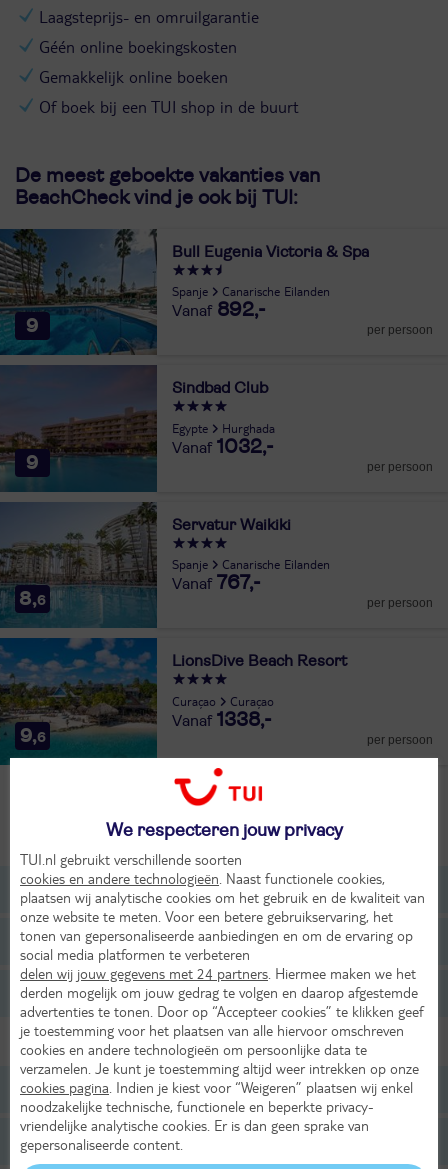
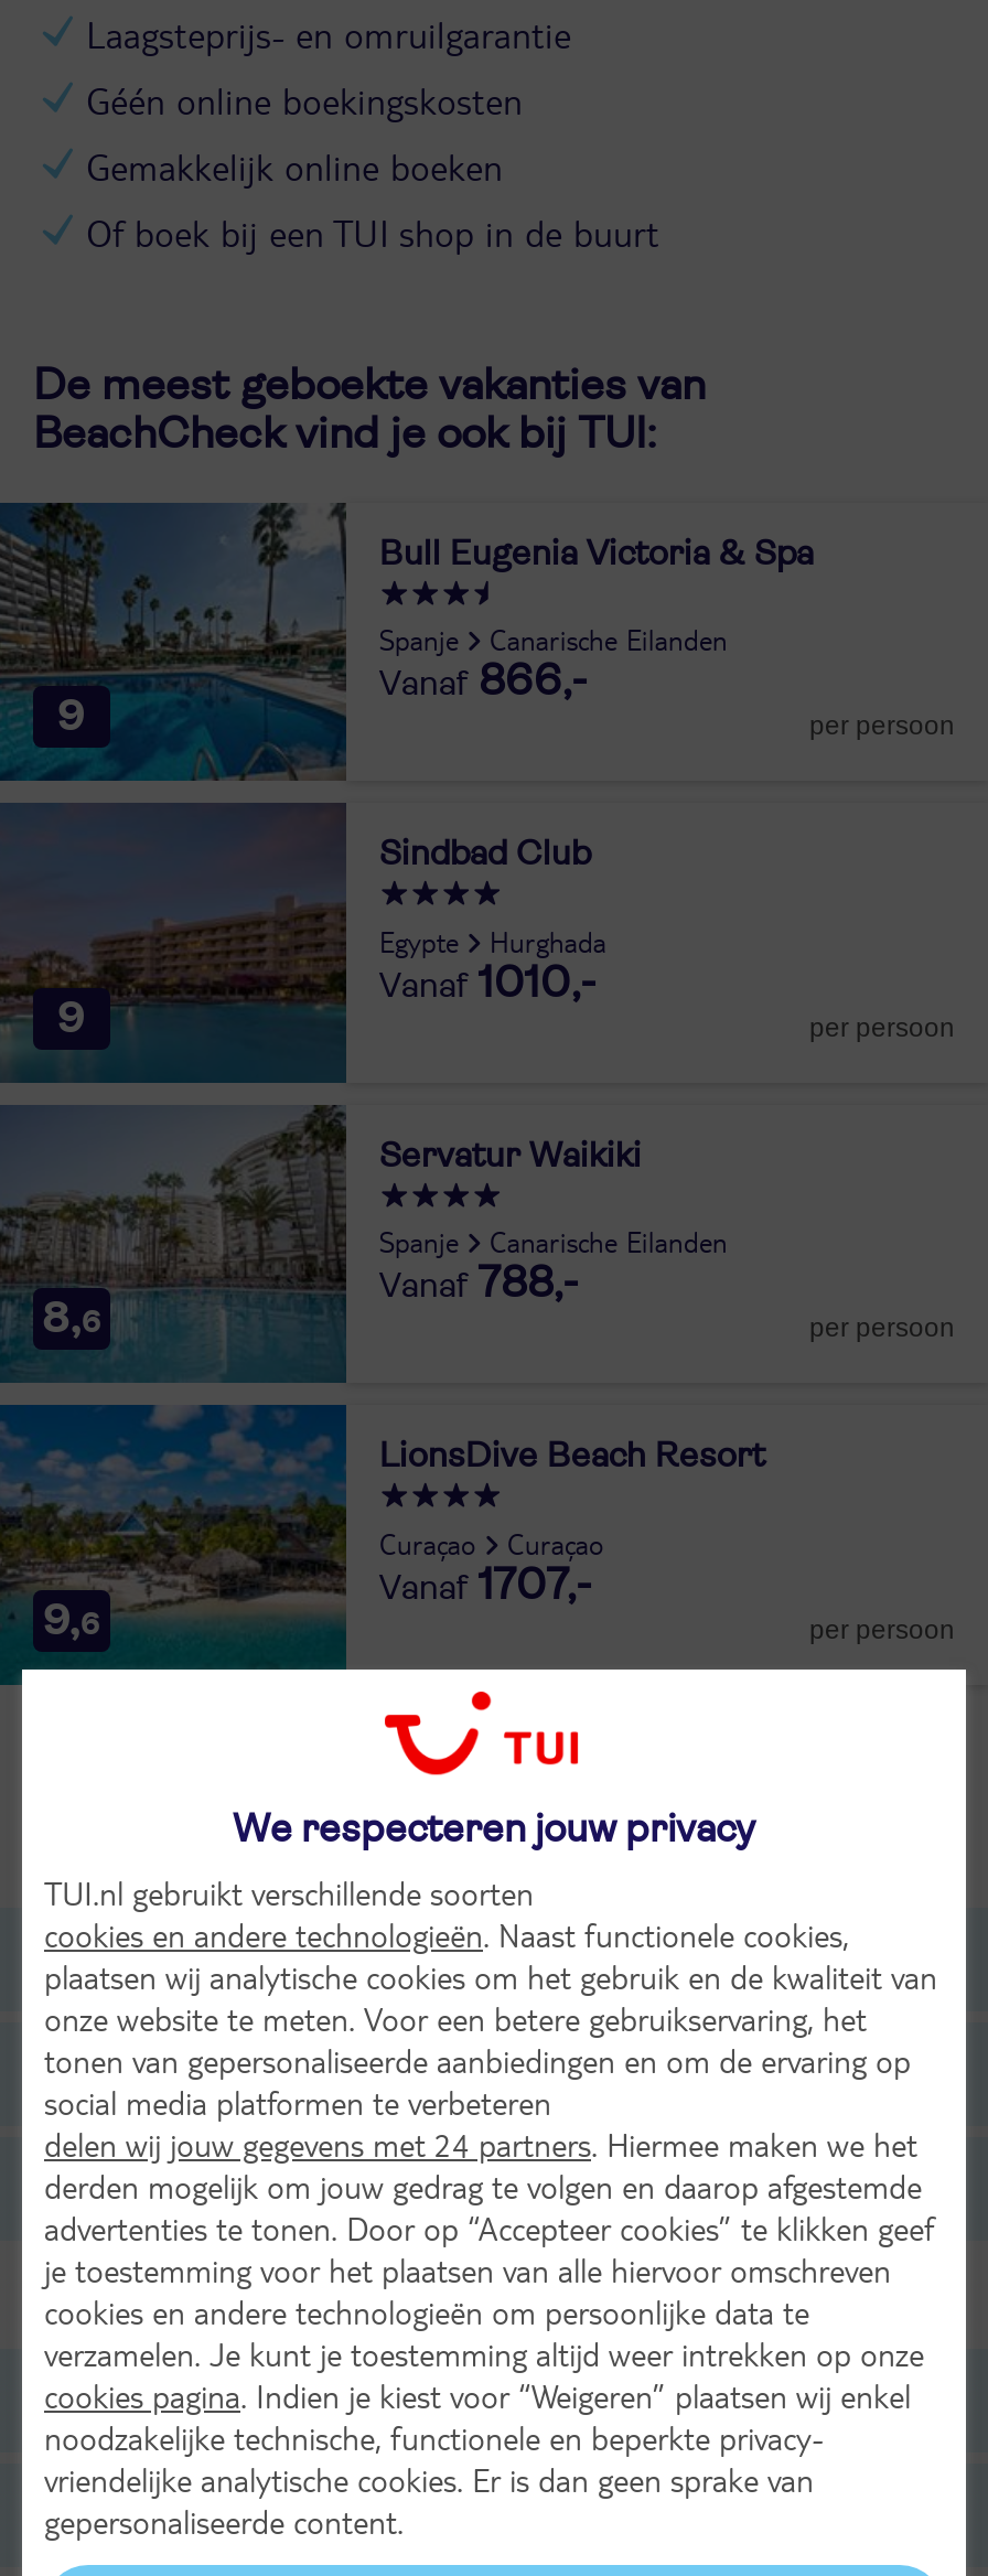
[217,300,266,320] 892,- -> [478,659,588,704] 866,-
[217,436,274,456] 1032,- -> [478,960,597,1005] 1010,-
[217,573,261,593] 767,- -> [478,1262,580,1306] 788,-
[217,710,272,730] 1338,- -> [478,1563,593,1607] 1707,-

